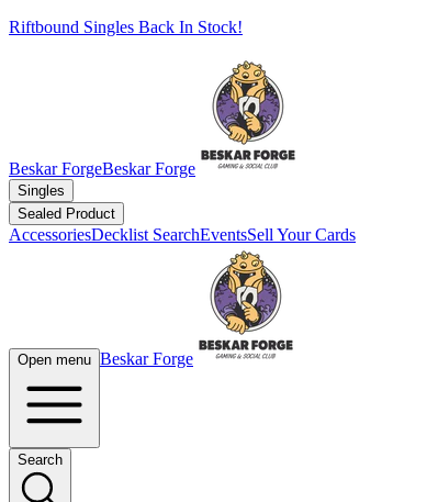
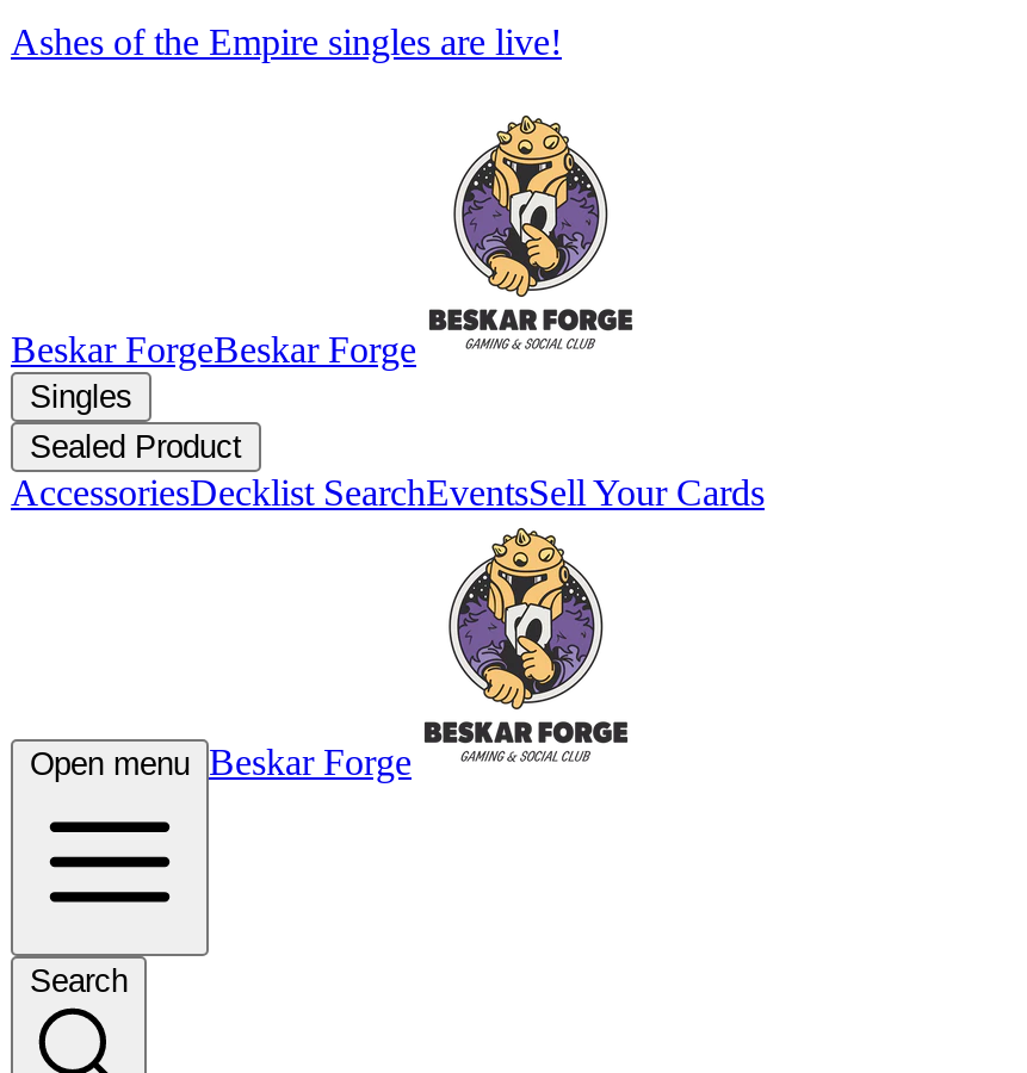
[9,18,243,36] Riftbound Singles Back In Stock! -> [11,21,562,62] Ashes of the Empire singles are live!

